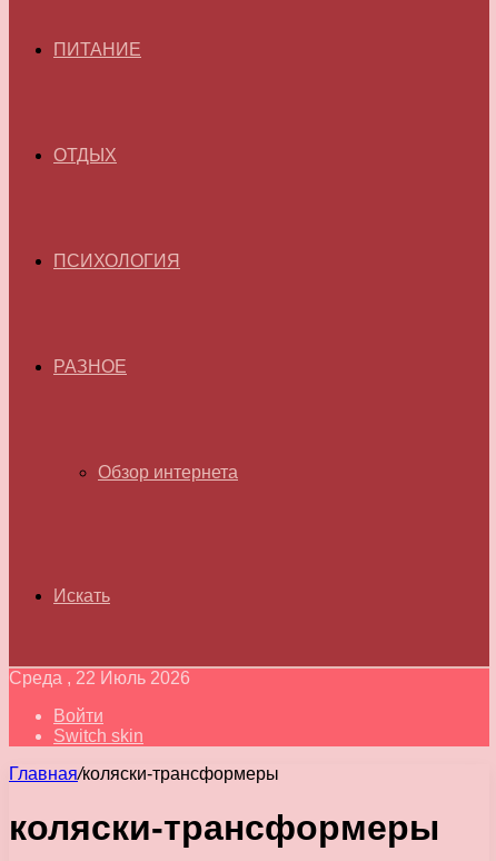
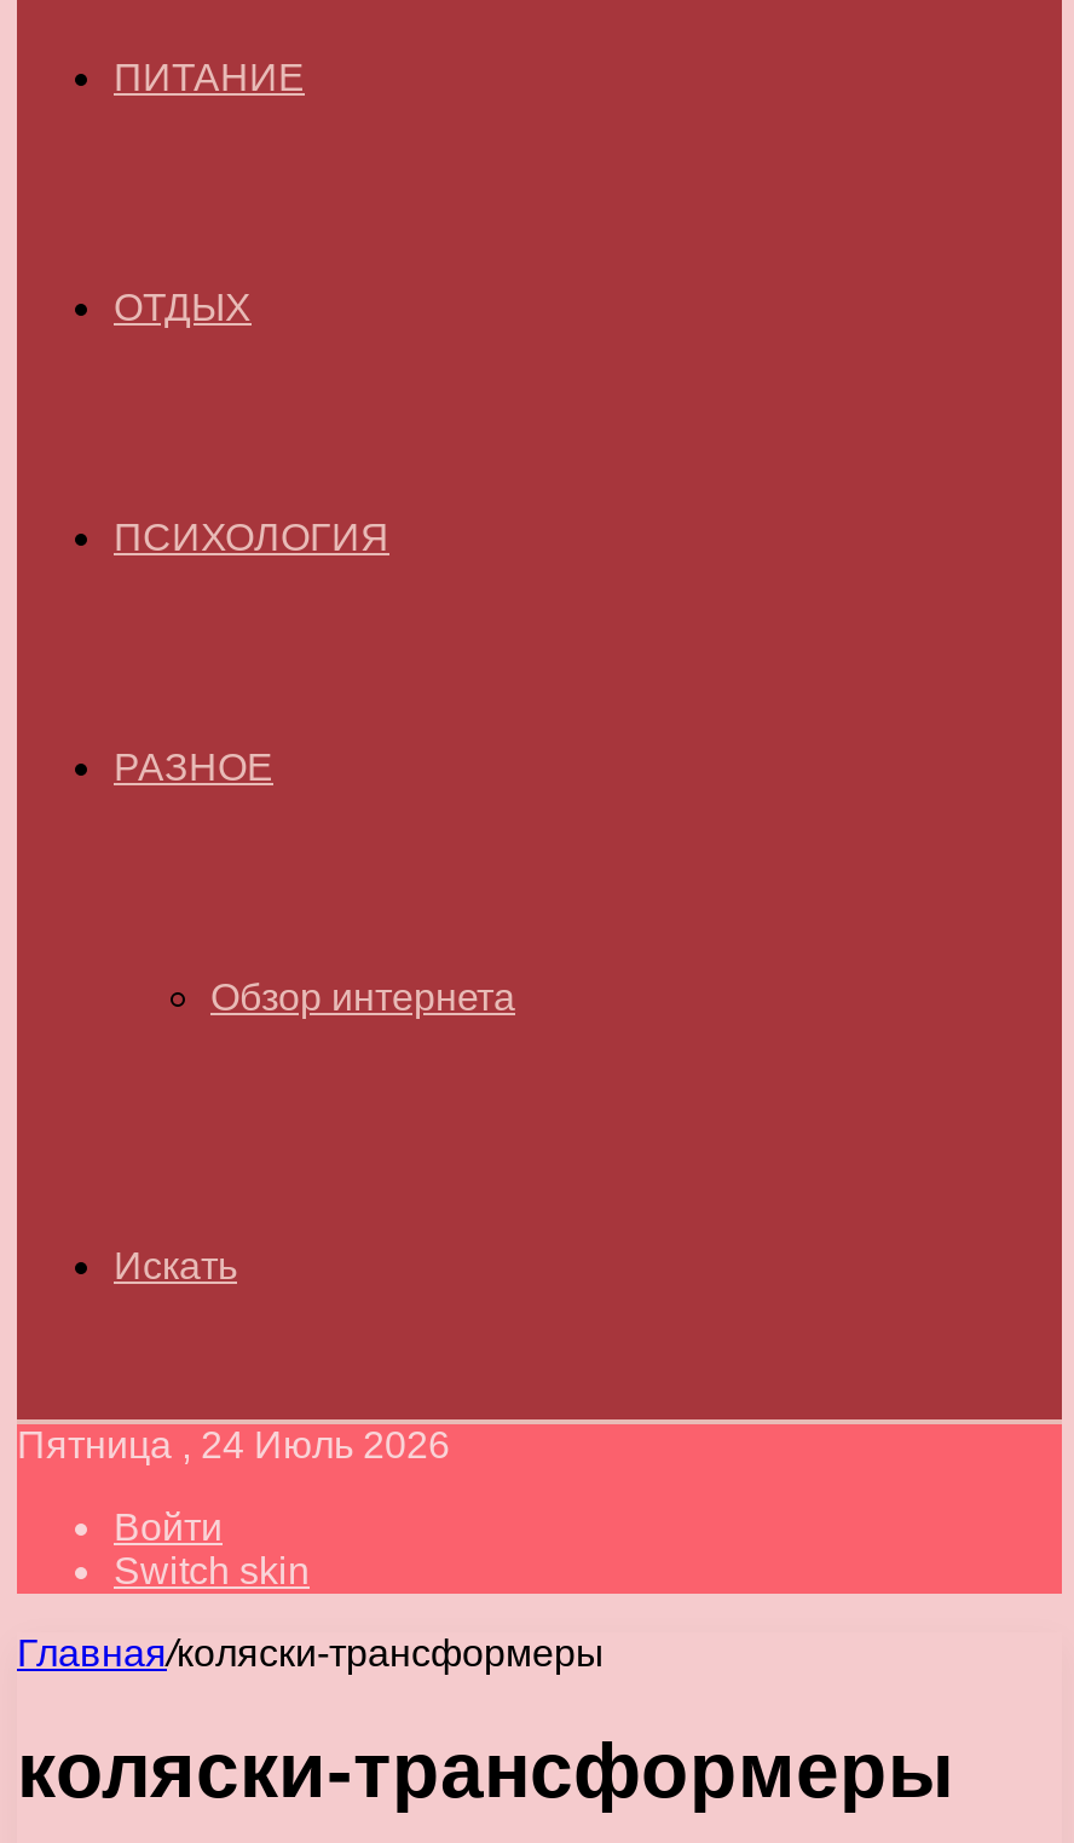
[9,669,190,687] Среда , 22 Июль 2026 -> [17,1424,450,1465] Пятница , 24 Июль 2026

